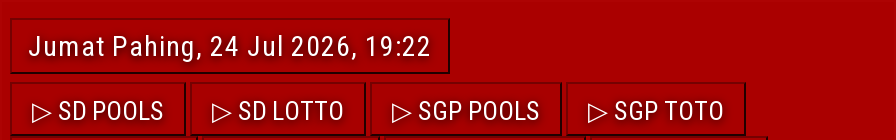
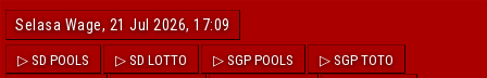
[28,30,432,62] Jumat Pahing, 24 Jul 2026, 19:22 -> [15,16,230,34] Selasa Wage, 21 Jul 2026, 17:09

